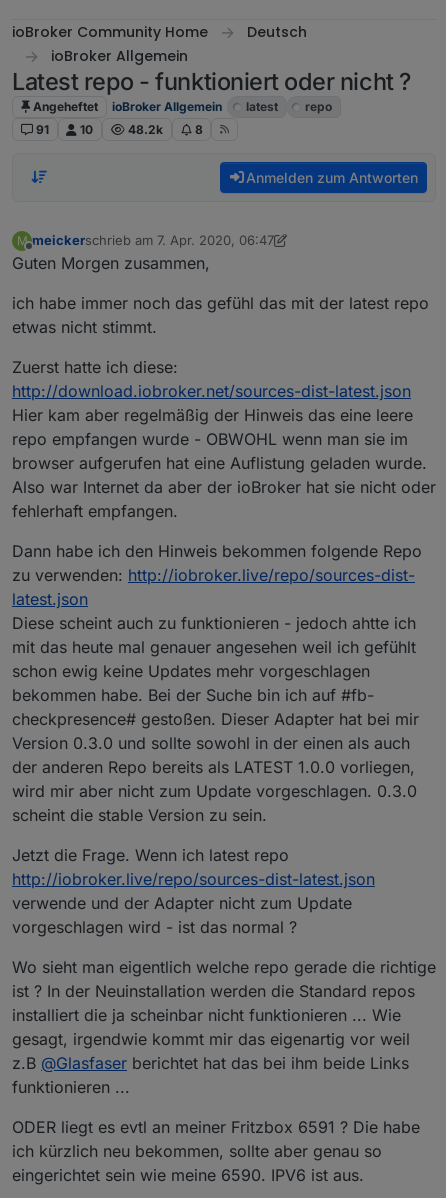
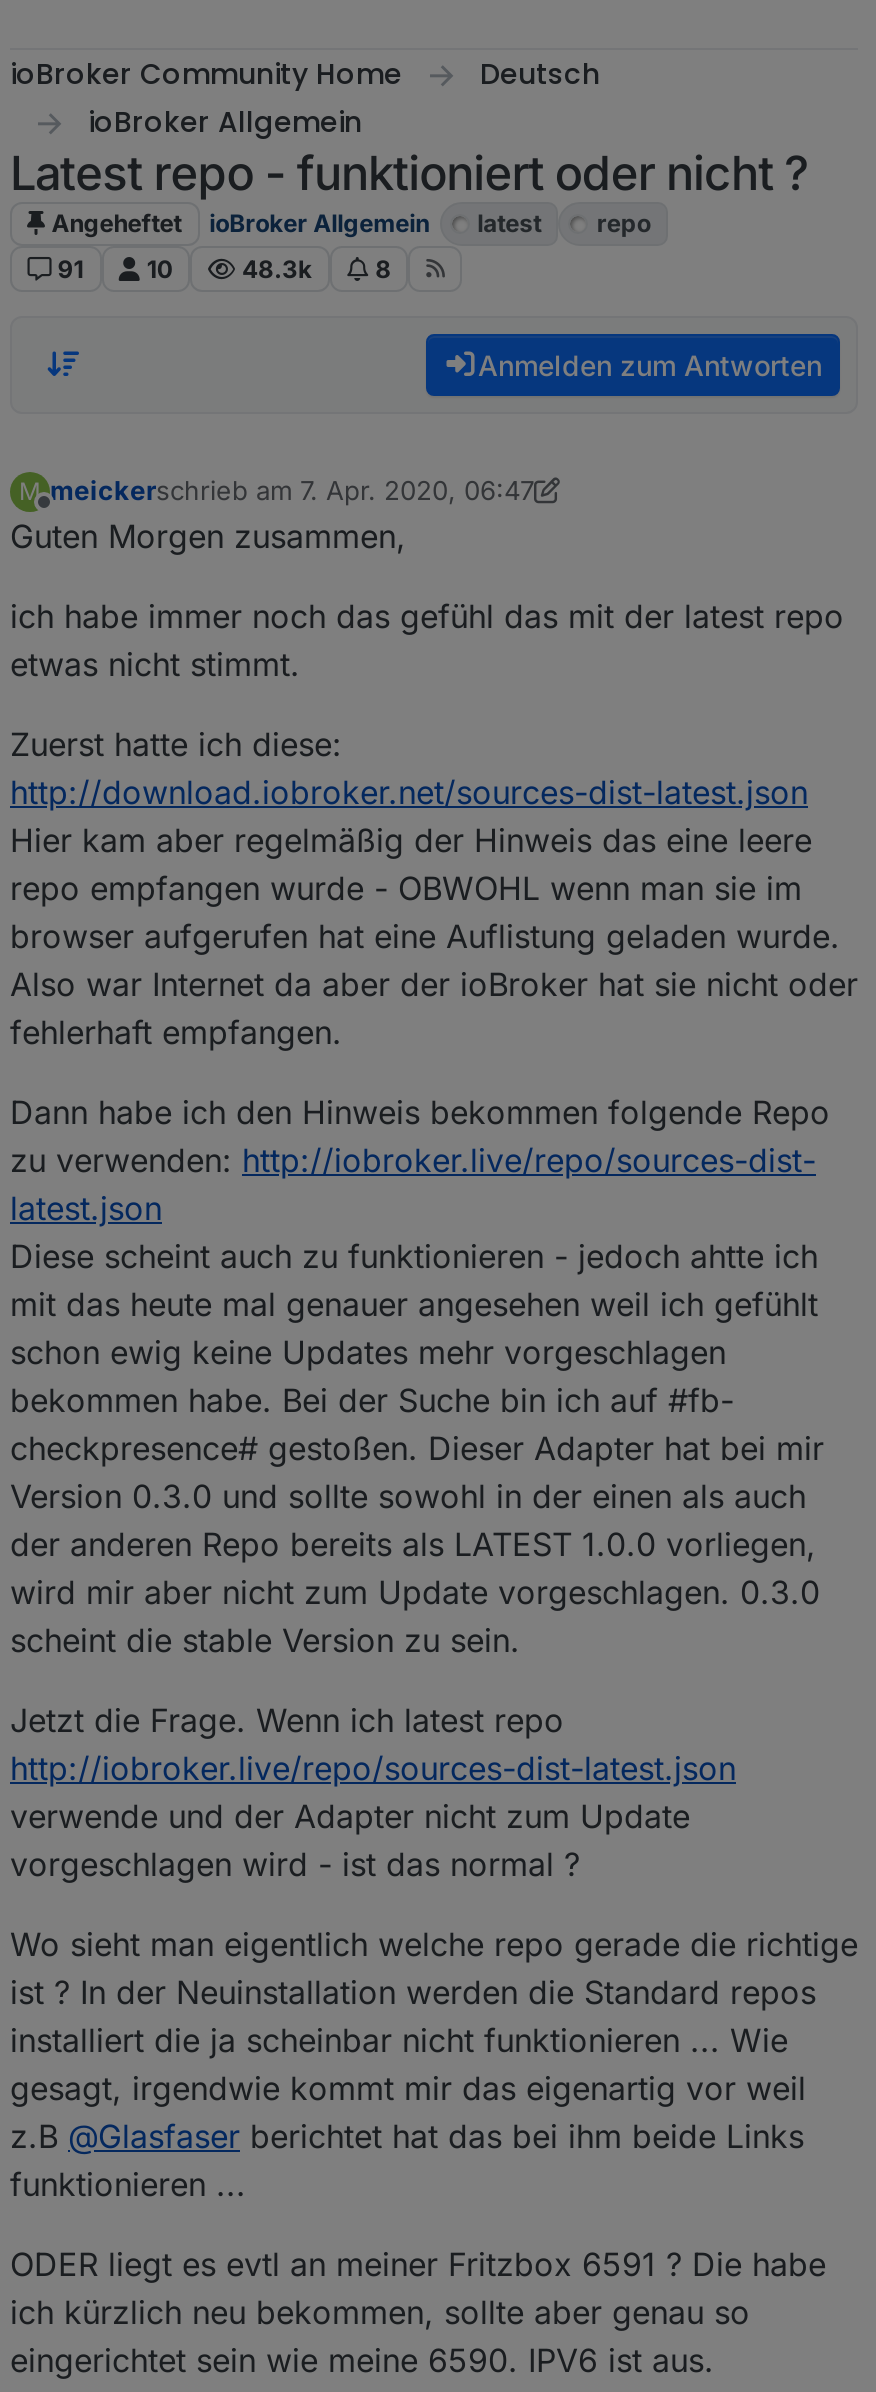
[128,122,163,137] 48.2k -> [242,253,312,283] 48.3k

